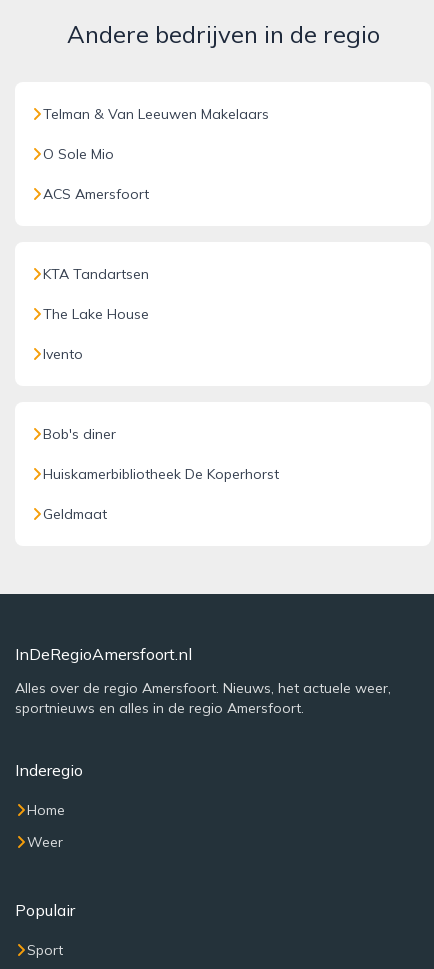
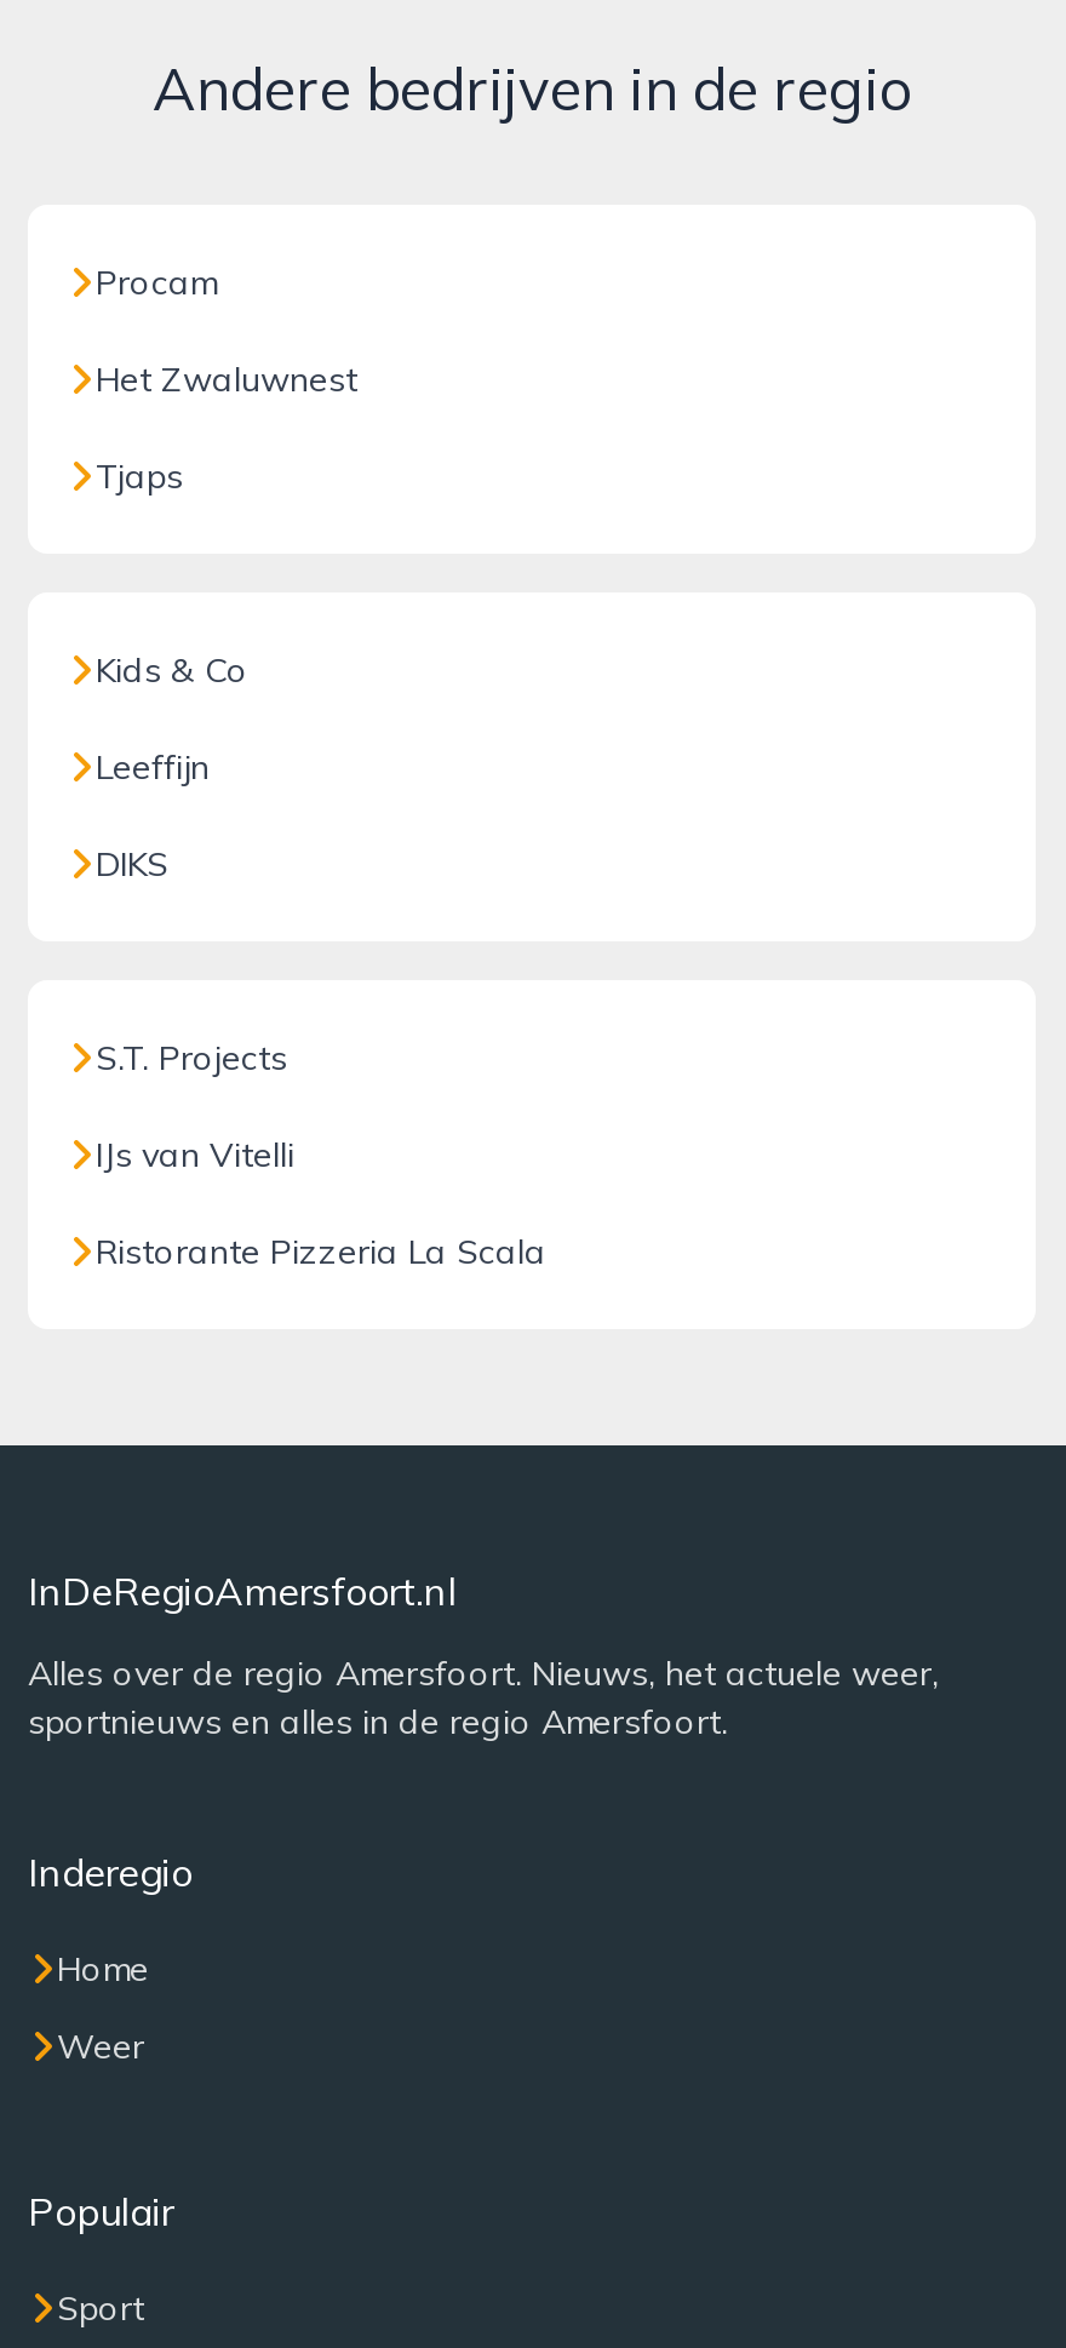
[43,105,269,123] Telman & Van Leeuwen Makelaars -> [96,260,217,304] Procam
[43,145,114,163] O Sole Mio -> [96,357,357,401] Het Zwaluwnest
[43,185,149,203] ACS Amersfoort -> [96,454,183,498] Tjaps
[43,265,149,283] KTA Tandartsen -> [96,648,248,692] Kids & Co
[43,305,149,323] The Lake House -> [96,745,210,789] Leeffijn
[43,345,83,363] Ivento -> [96,842,168,886] DIKS
[43,425,116,443] Bob's diner -> [96,1036,287,1079] S.T. Projects
[43,465,279,483] Huiskamerbibliotheek De Koperhorst -> [96,1133,294,1176] IJs van Vitelli
[43,505,107,523] Geldmaat -> [96,1230,546,1273] Ristorante Pizzeria La Scala

